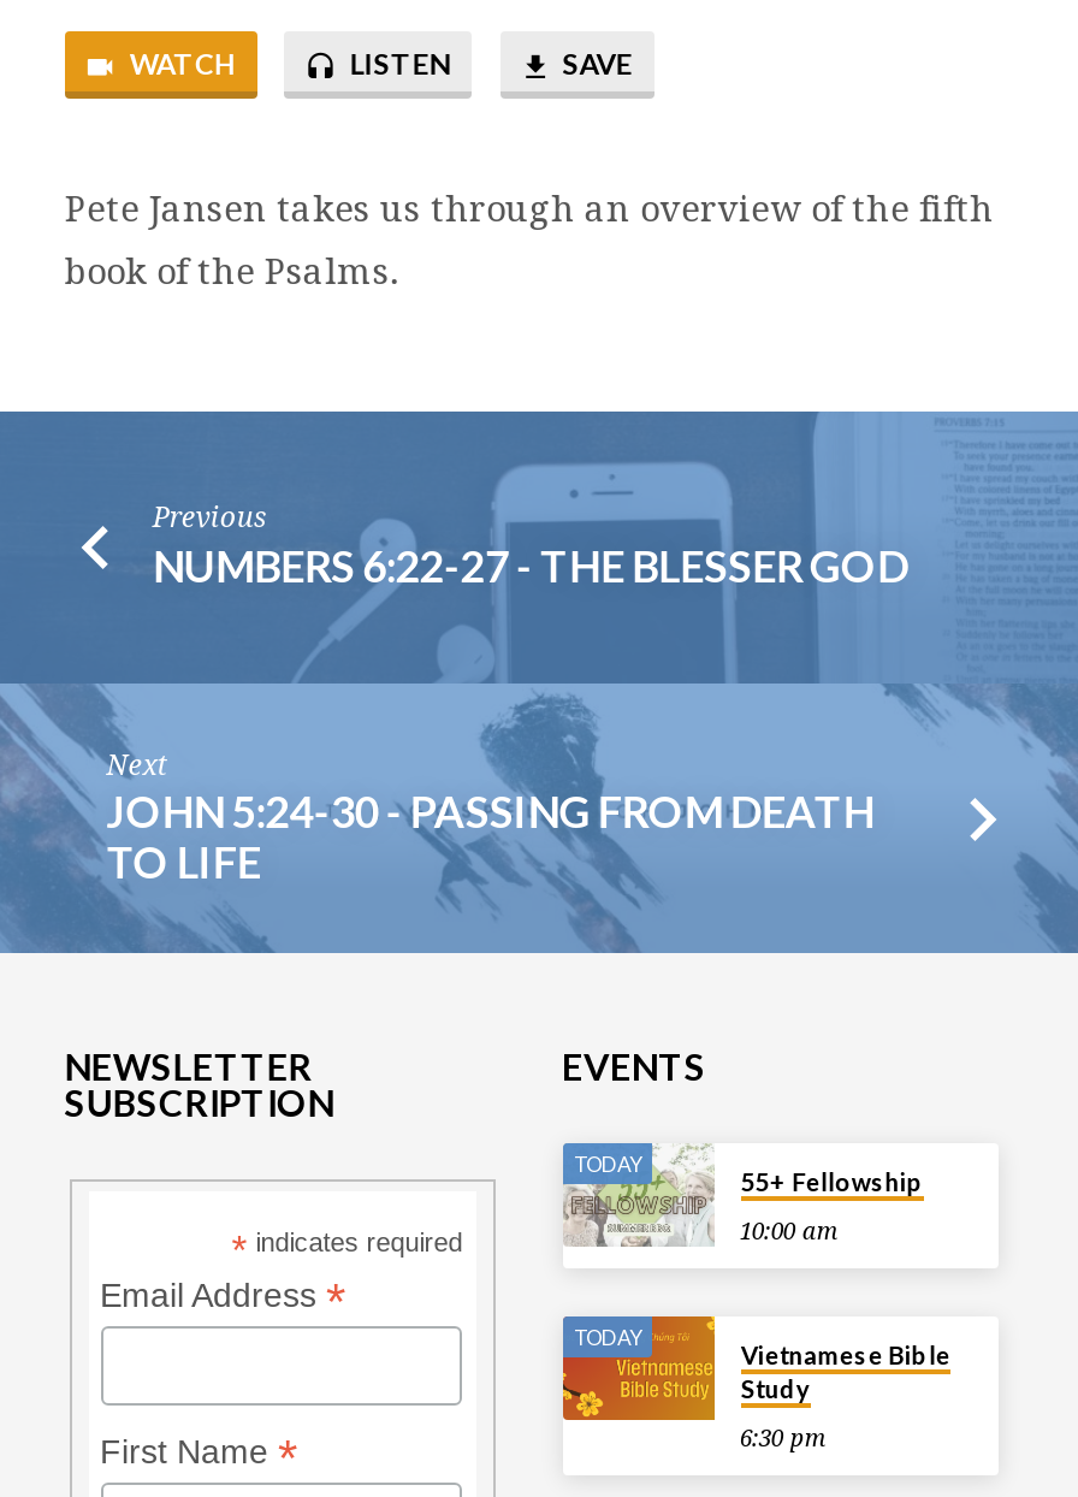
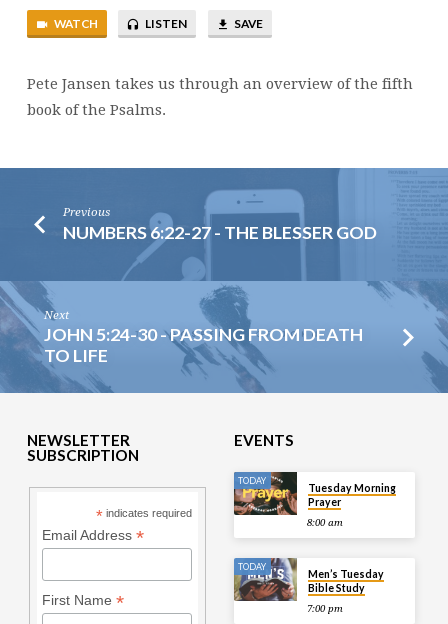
[563,1143,838,1249] [image] | 10:00 am -> [233,471,343,528] [image] | 8:00 am
[741,1168,924,1196] 55+ Fellowship -> [308,482,396,508] Tuesday Morning | Prayer
[561,1314,950,1422] [image] | Vietnamese Bible | Study -> [234,557,384,602] [image] | Men’s Tuesday | Bible Study
[739,1424,826,1451] 6:30 pm -> [307,603,343,614] 7:00 pm

